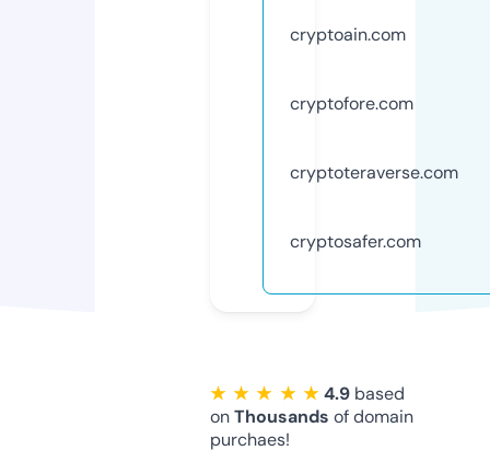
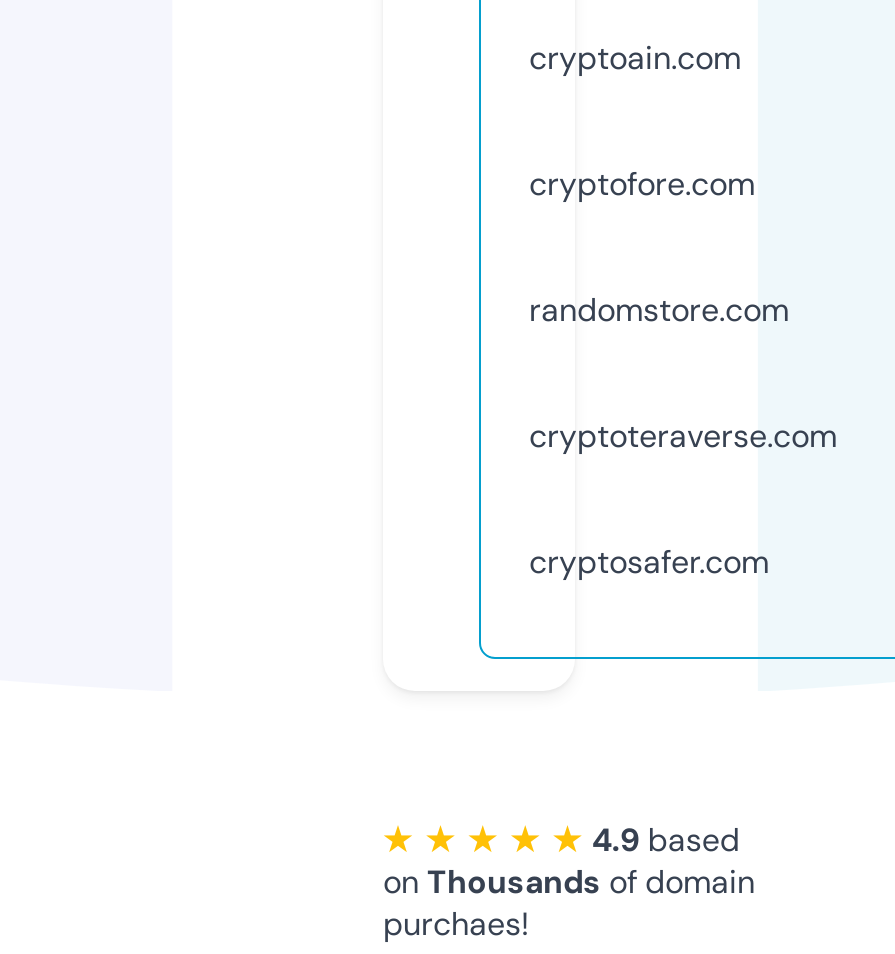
none -> [529,289,789,331] randomstore.com

